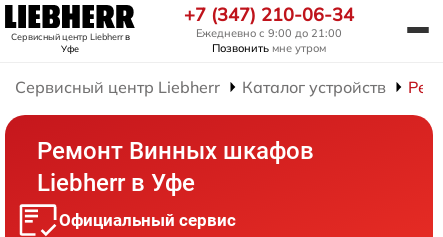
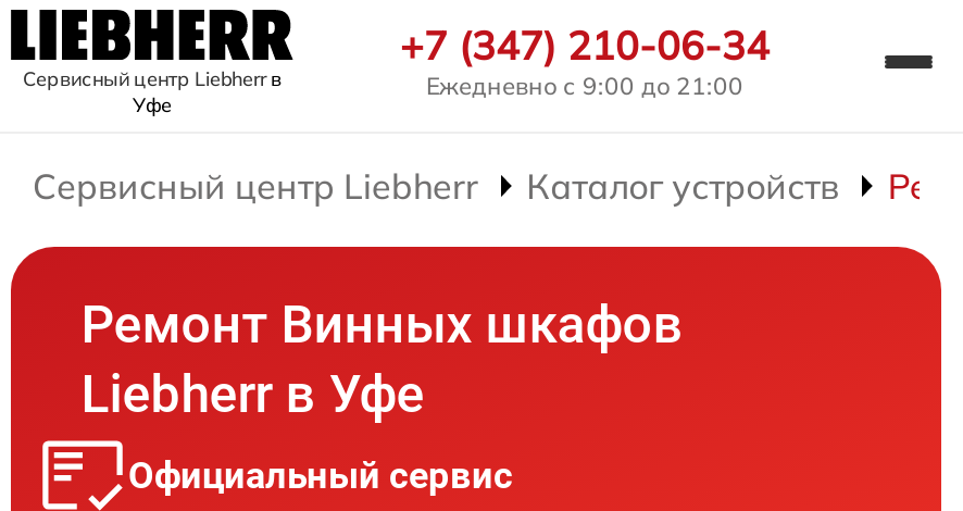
[212,41,326,55] Позвонить мне утром -> none

